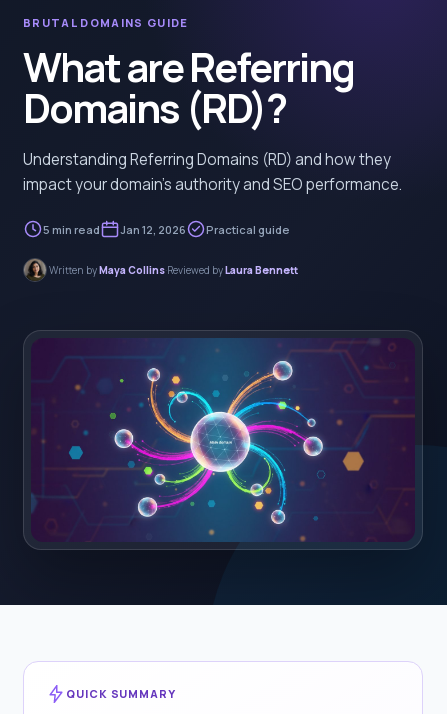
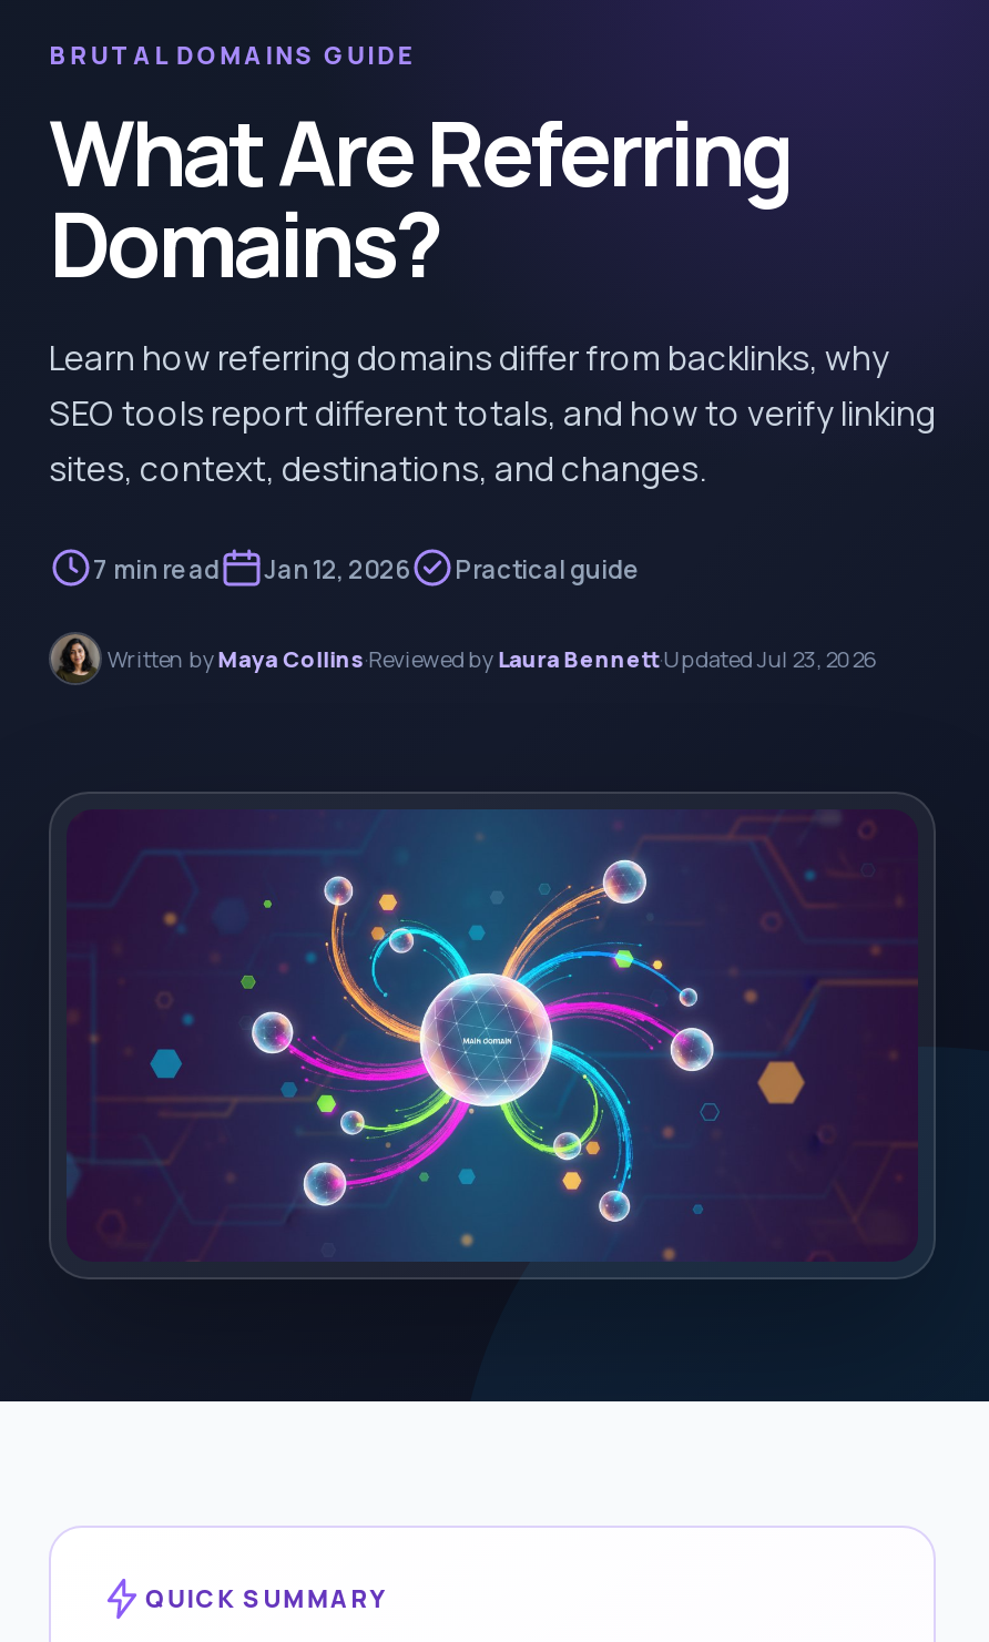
[23,39,402,195] What are Referring | Domains (RD)? | Understanding Referring Domains (RD) and how they | impact your domain's authority and SEO performance. -> [49,90,936,492] What Are Referring | Domains? | Learn how referring domains differ from backlinks, why | SEO tools report different totals, and how to verify linking | sites, context, destinations, and changes.
[43,222,290,237] 5 min read Jan 12, 2026 Practical guide -> [93,551,641,585] 7 min read Jan 12, 2026 Practical guide
[49,262,298,276] Written by Maya Collins Reviewed by Laura Bennett -> [107,642,879,673] Written by Maya Collins Reviewed by Laura Bennett Updated Jul 23, 2026

